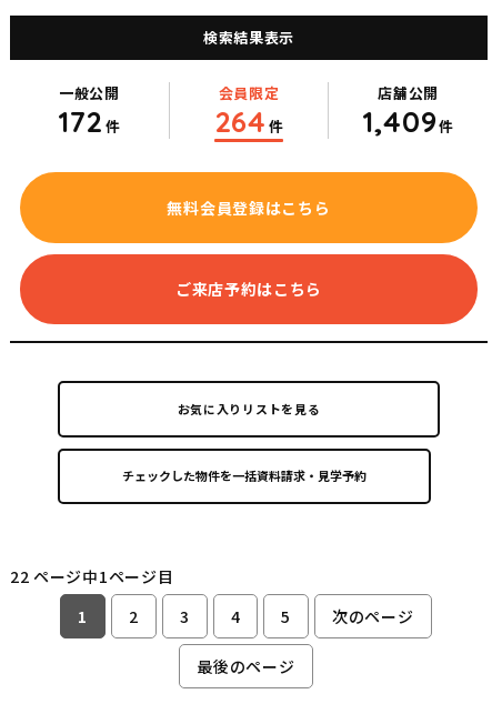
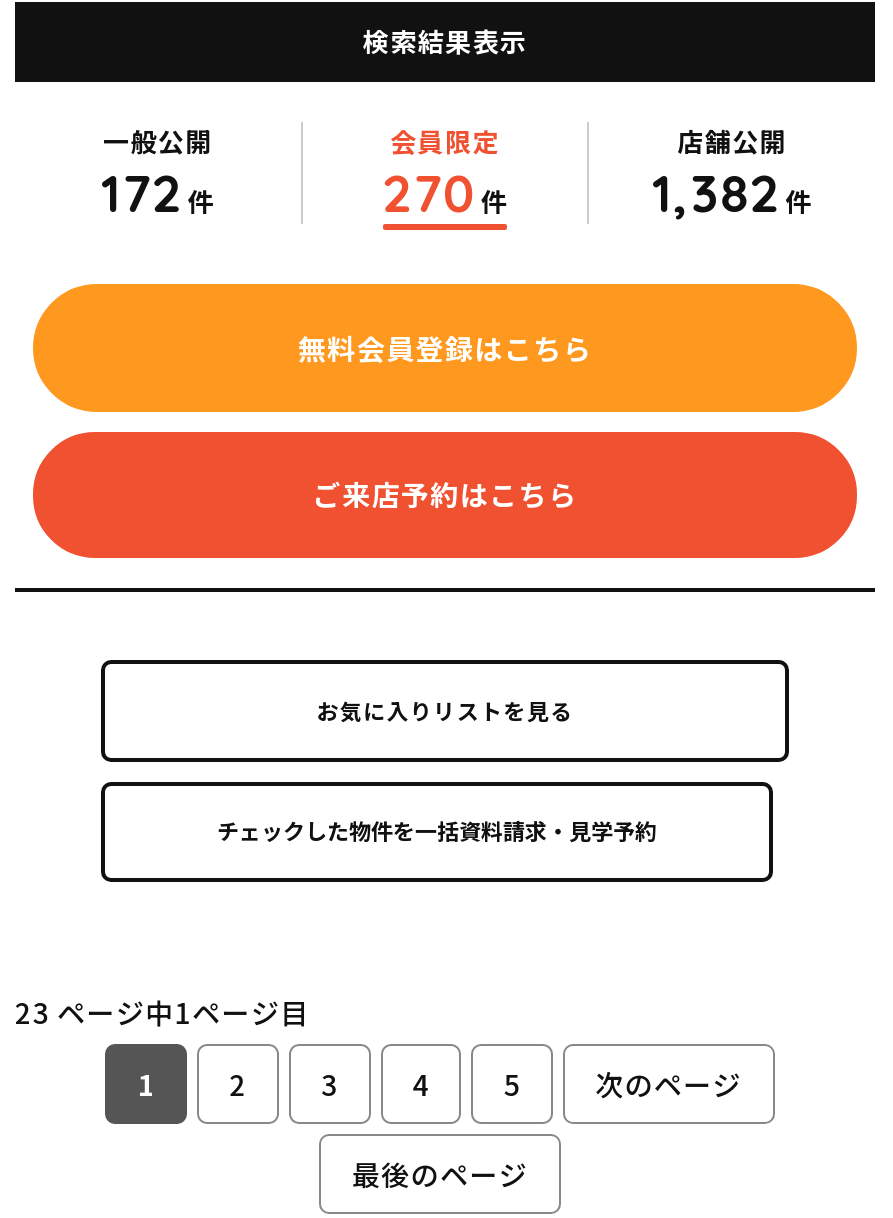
[214,104,284,140] 264 件 -> [382,161,508,227] 270 件
[362,104,454,140] 1,409 件 -> [652,161,812,227] 1,382 件
[10,566,174,588] 22 ページ中1ページ目 -> [15,993,310,1033] 23 ページ中1ページ目

